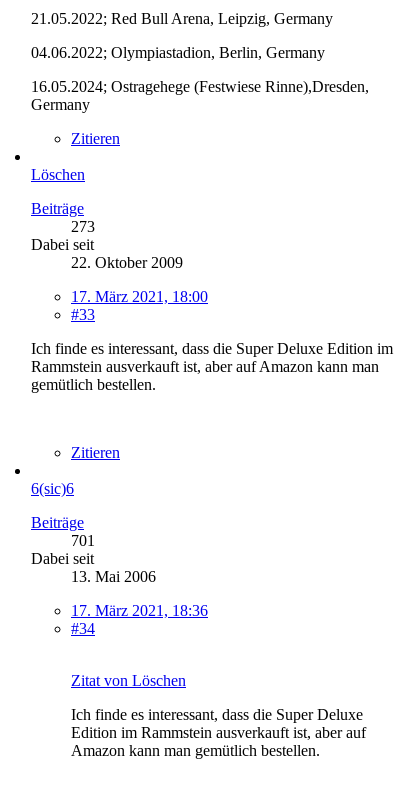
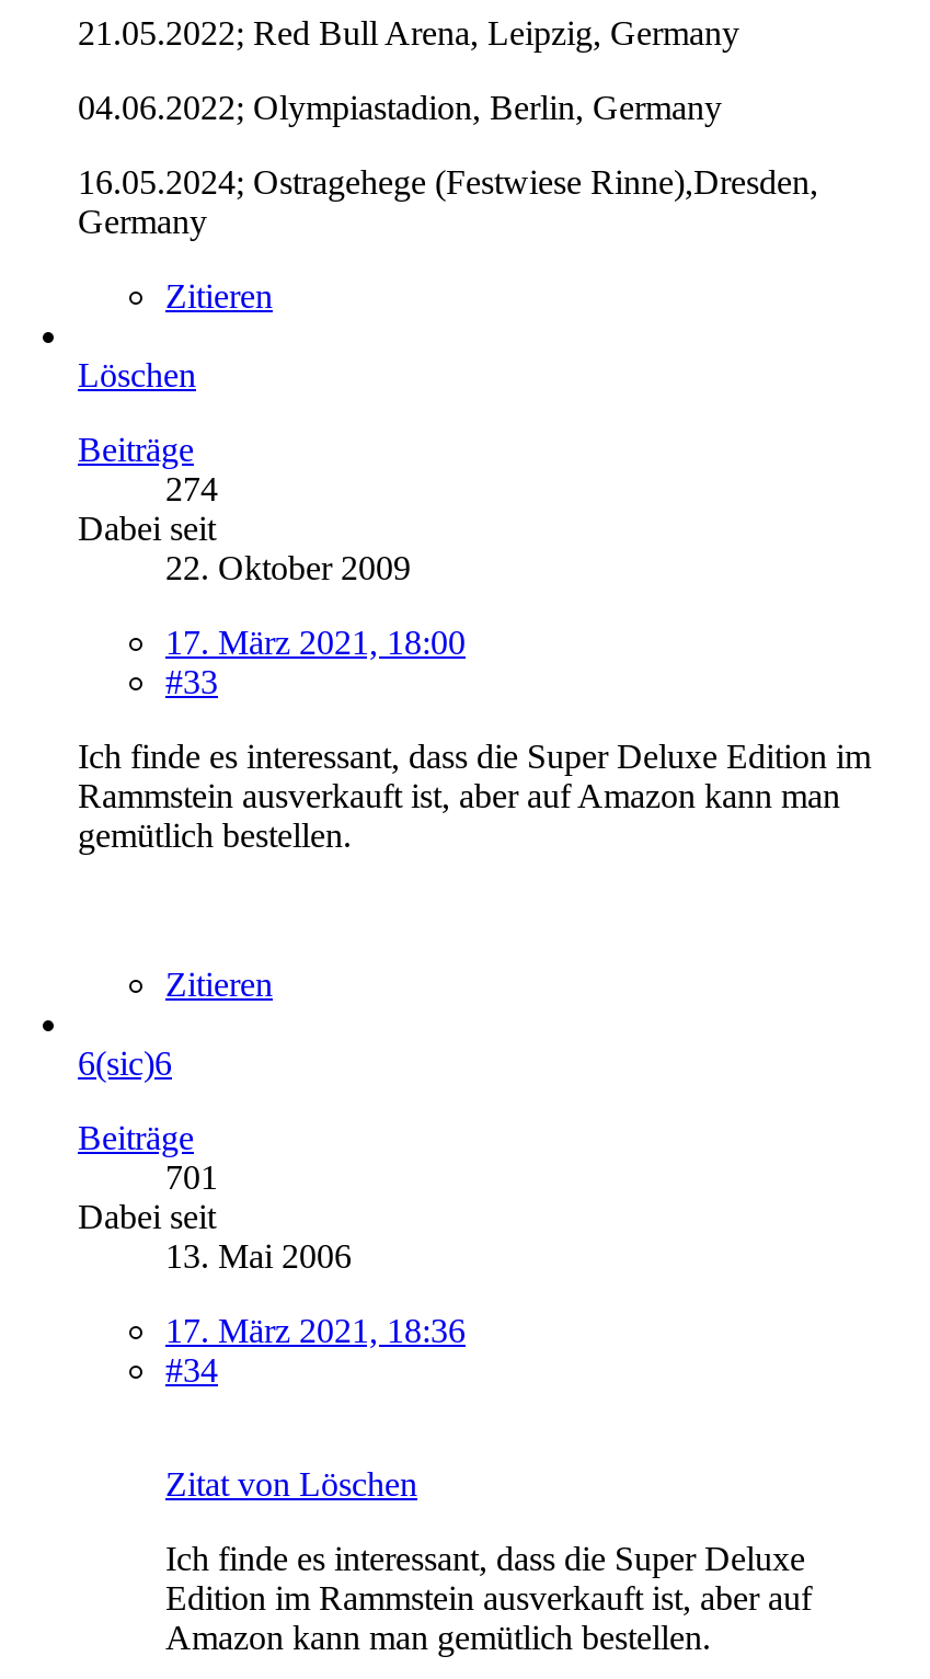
[71,218,95,235] 273 -> [165,470,218,507] 274

